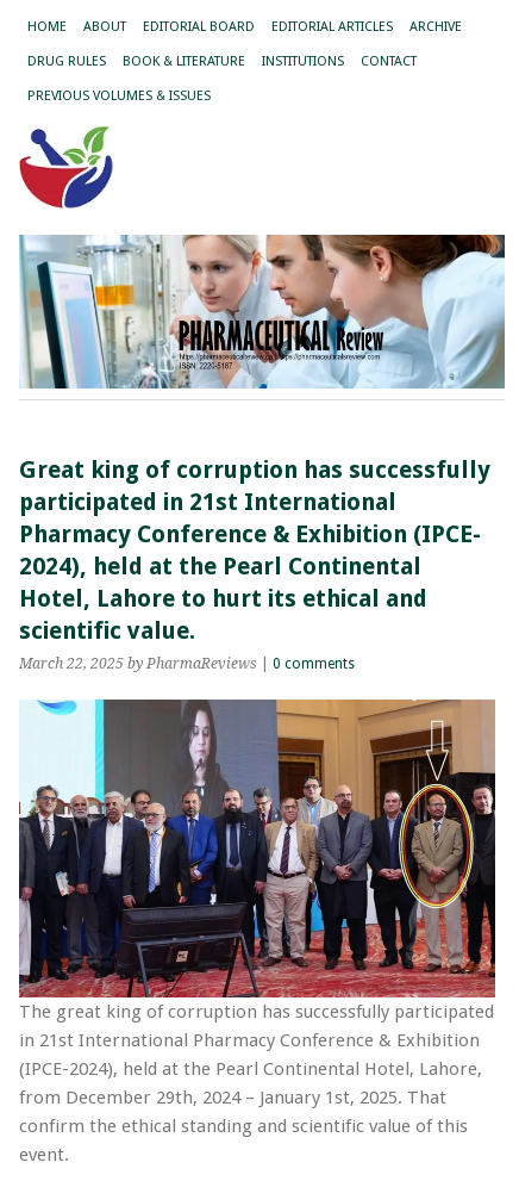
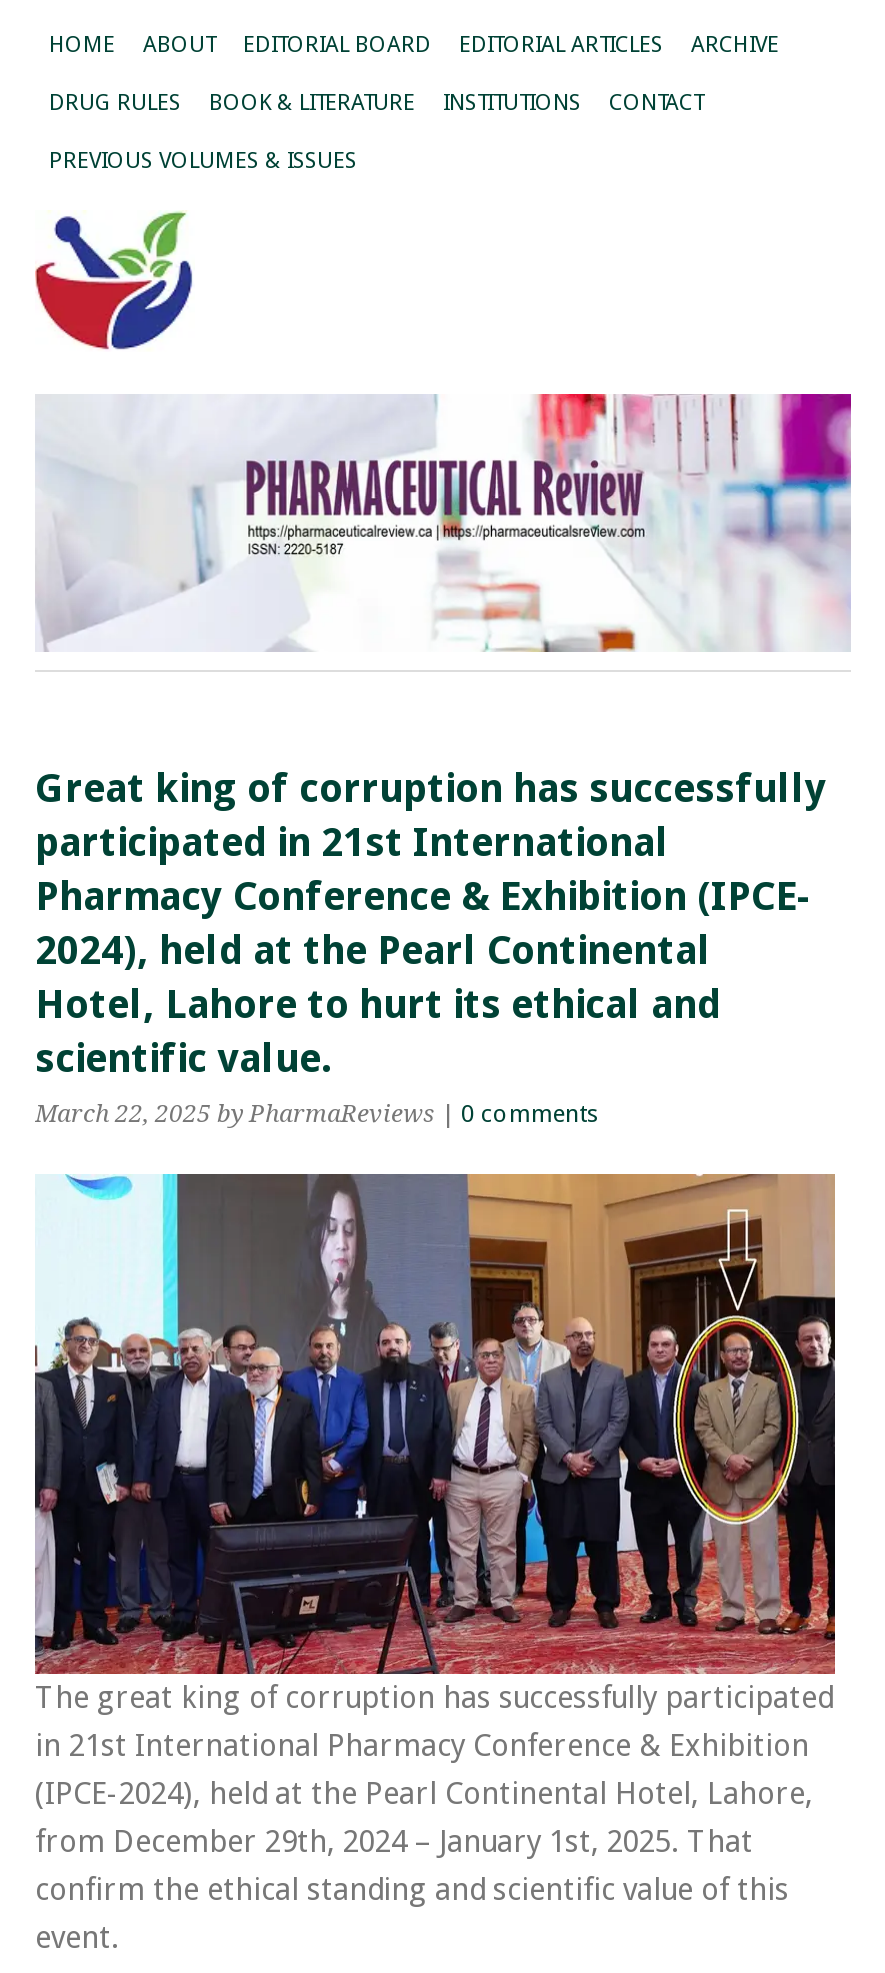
[19,234,506,390] [image] -> [37,392,853,654] [image]

